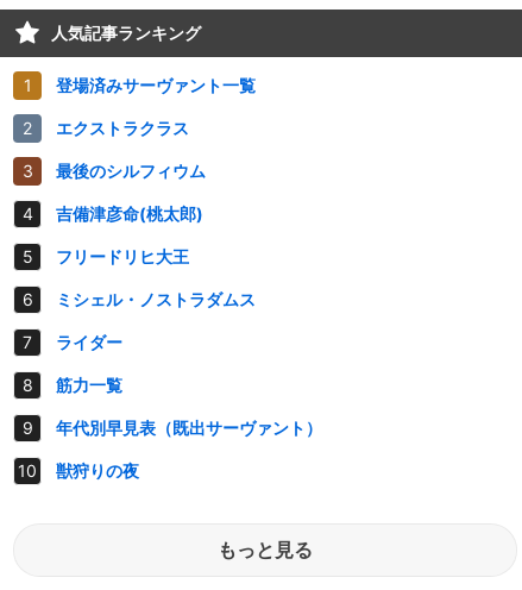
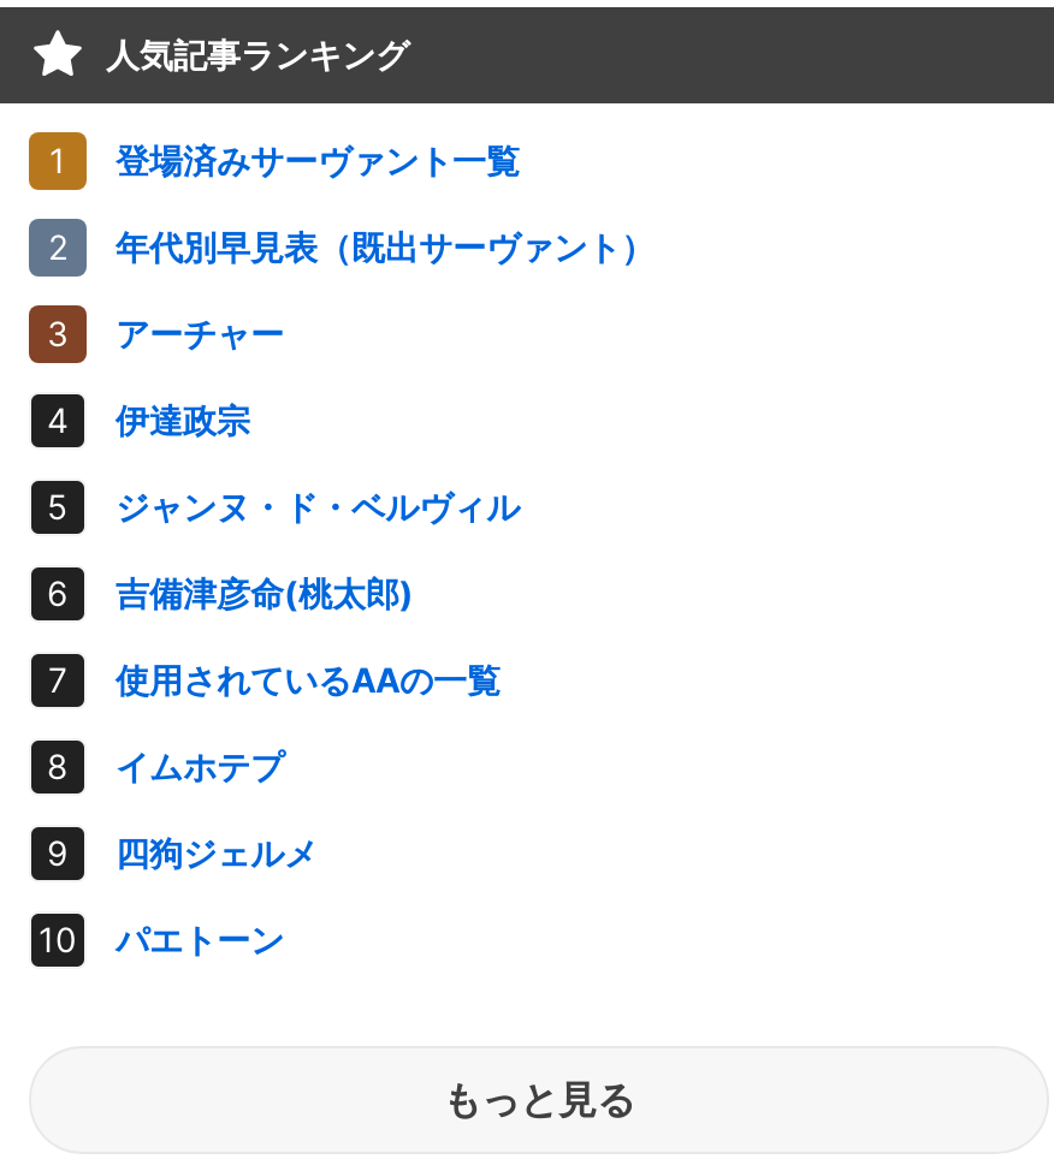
[56,118,206,181] エクストラクラス | 最後のシルフィウム -> [116,313,520,527] アーチャー | 伊達政宗 | ジャンヌ・ド・ベルヴィル
moved [56,203,203,224] -> [116,572,414,613]: 吉備津彦命(桃太郎)
[56,246,256,481] フリードリヒ大王 | ミシェル・ノストラダムス | ライダー | 筋力一覧 | 獣狩りの夜 -> [116,659,501,959] 使用されているAAの一覧 | イムホテプ | 四狗ジェルメ | パエトーン
moved [56,418,322,438] -> [116,226,655,267]: 年代別早見表（既出サーヴァント）

